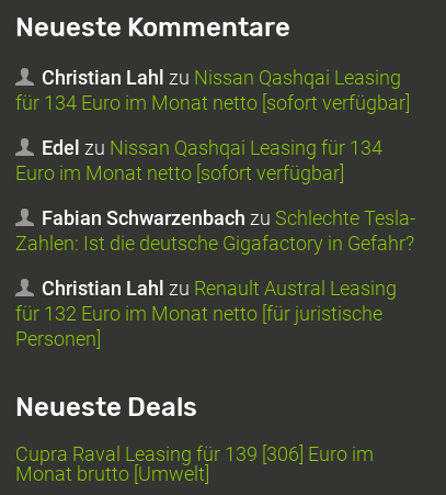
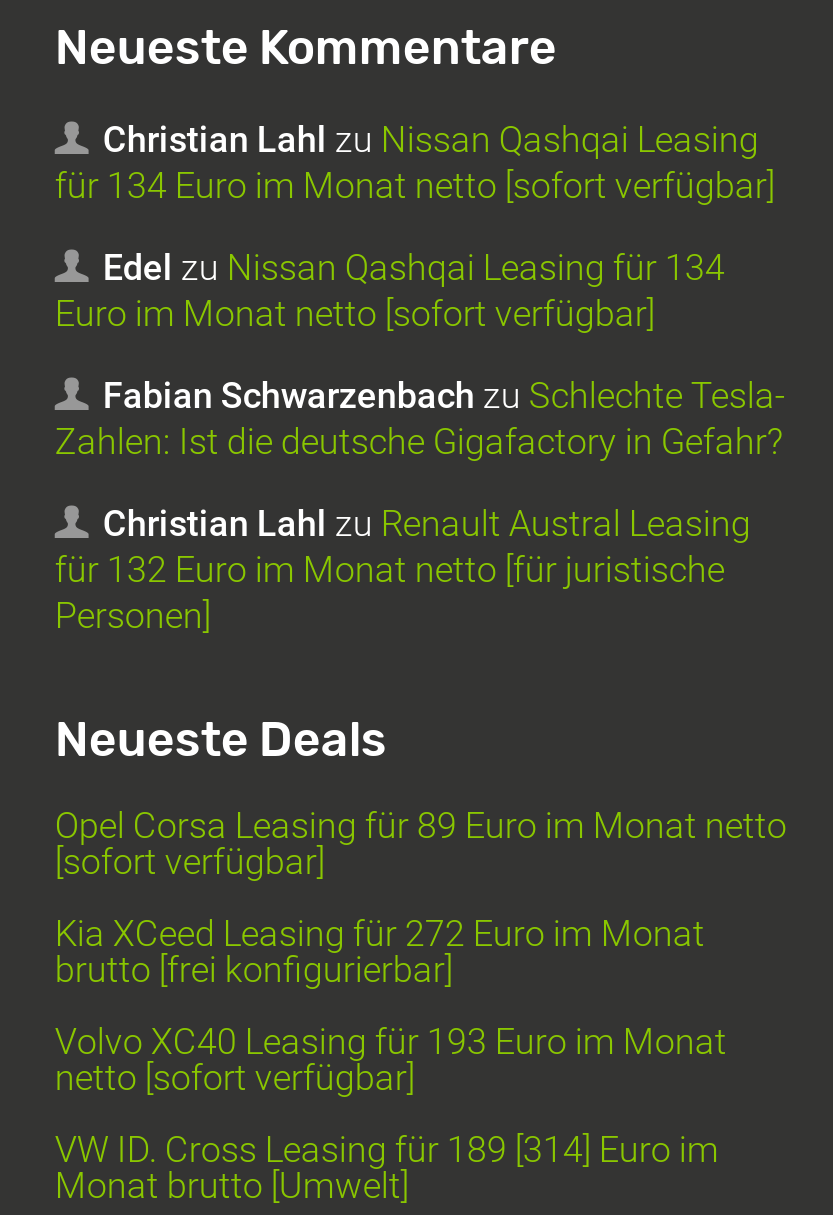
[16,442,374,465] Cupra Raval Leasing für 139 [306] Euro im -> [55,804,787,1170] Opel Corsa Leasing für 89 Euro im Monat netto | [sofort verfügbar] | Kia XCeed Leasing für 272 Euro im Monat | brutto [frei konfigurierbar] | Volvo XC40 Leasing für 193 Euro im Monat | netto [sofort verfügbar] | VW ID. Cross Leasing für 189 [314] Euro im

